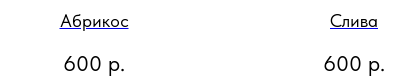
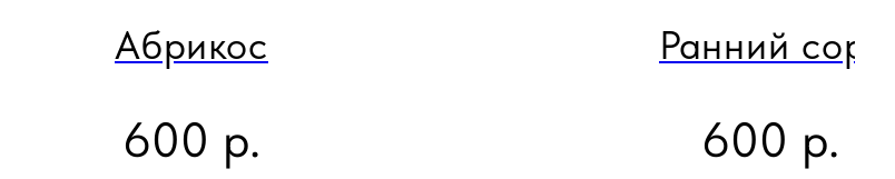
[330,10,378,31] Слива -> [659,22,882,68] Ранний сорт

